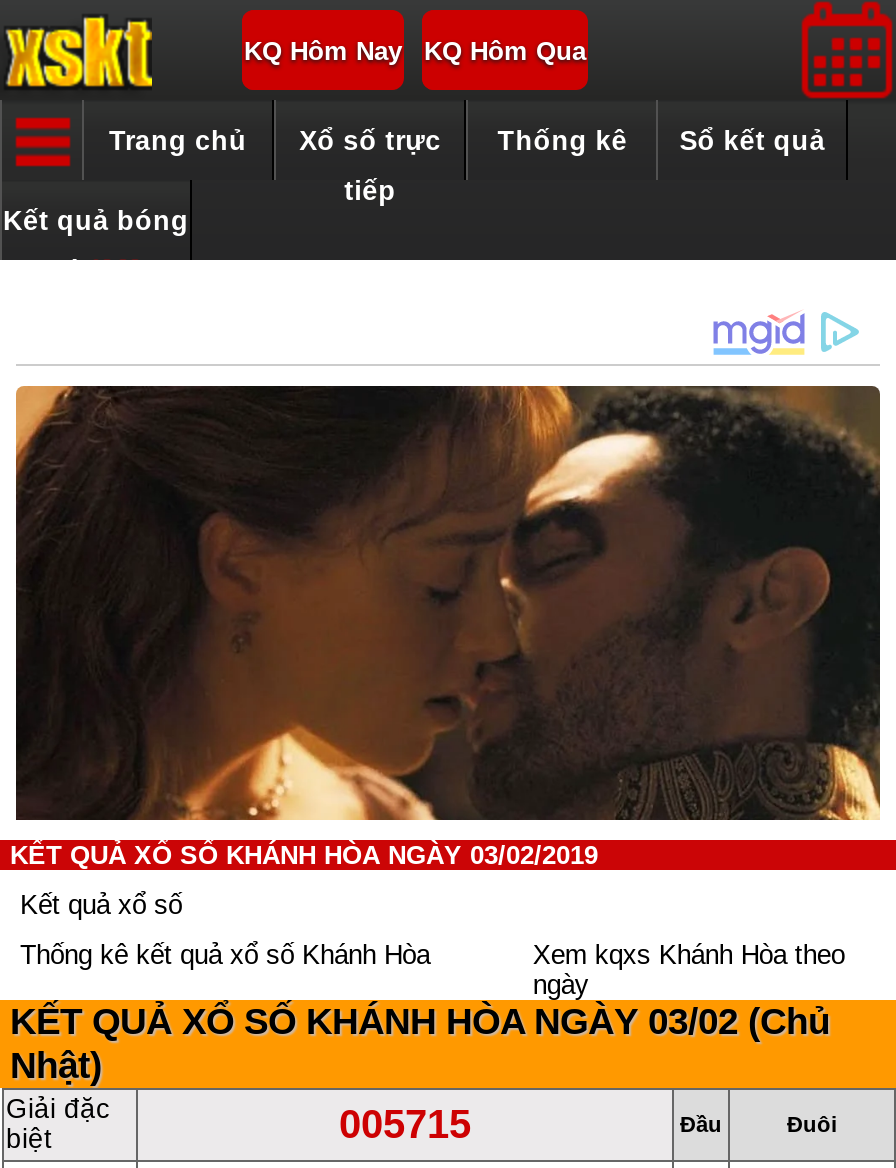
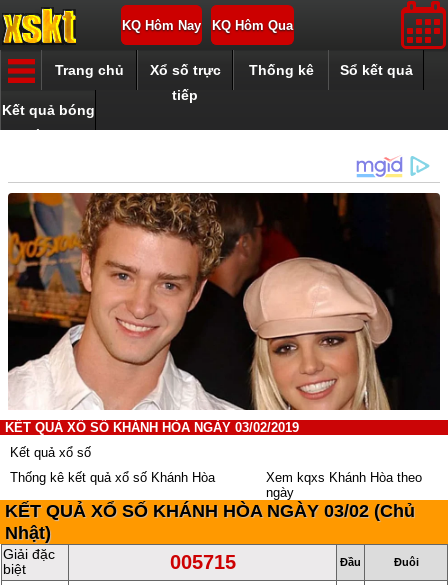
[14,384,882,822] [image] -> [7,192,441,411] [image]

